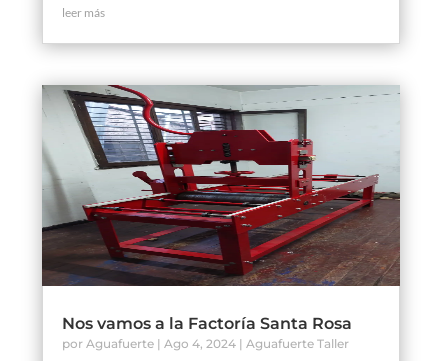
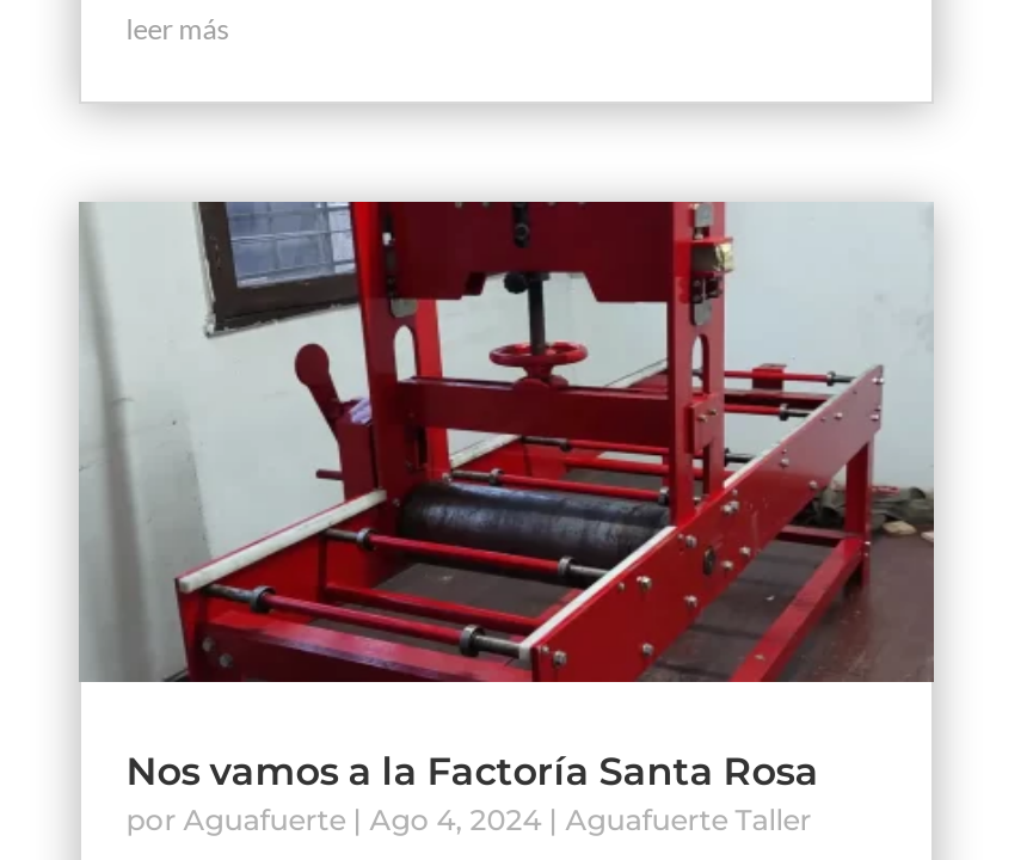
[42,84,400,287] [image] -> [81,199,931,684] [image]

